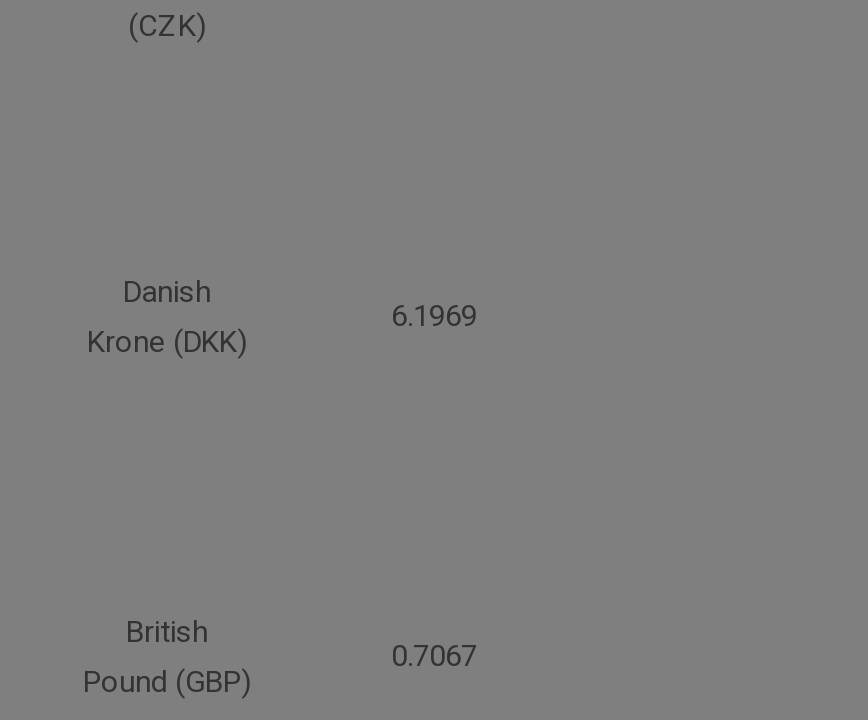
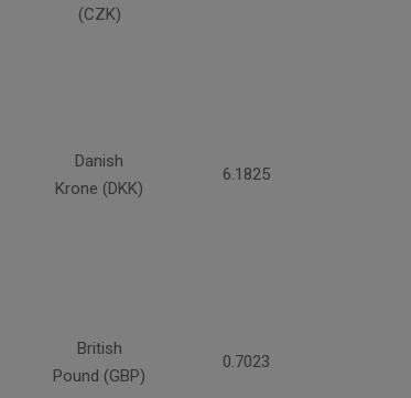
[391,297,477,333] 6.1969 -> [223,164,270,184] 6.1825
[391,637,477,673] 0.7067 -> [223,351,270,371] 0.7023

